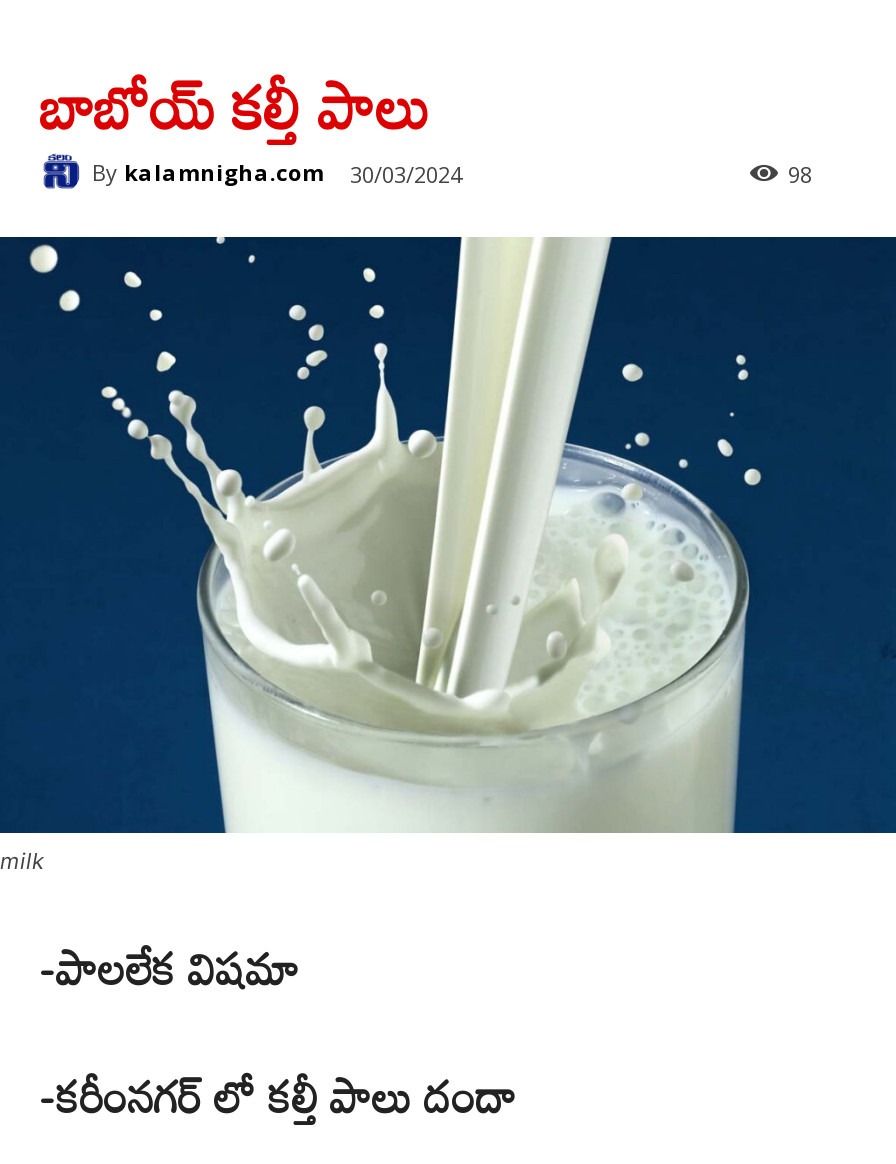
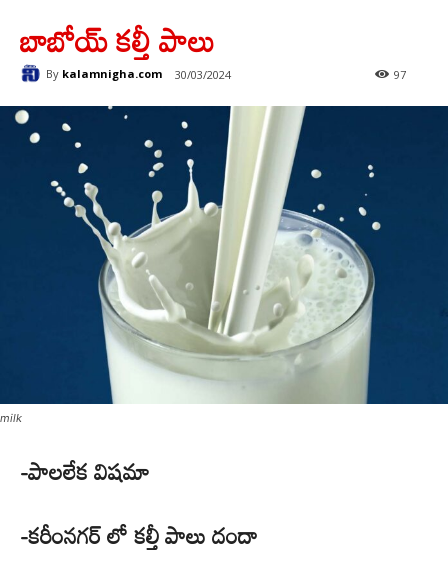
[788,158,812,188] 98 -> [394,67,406,82] 97

